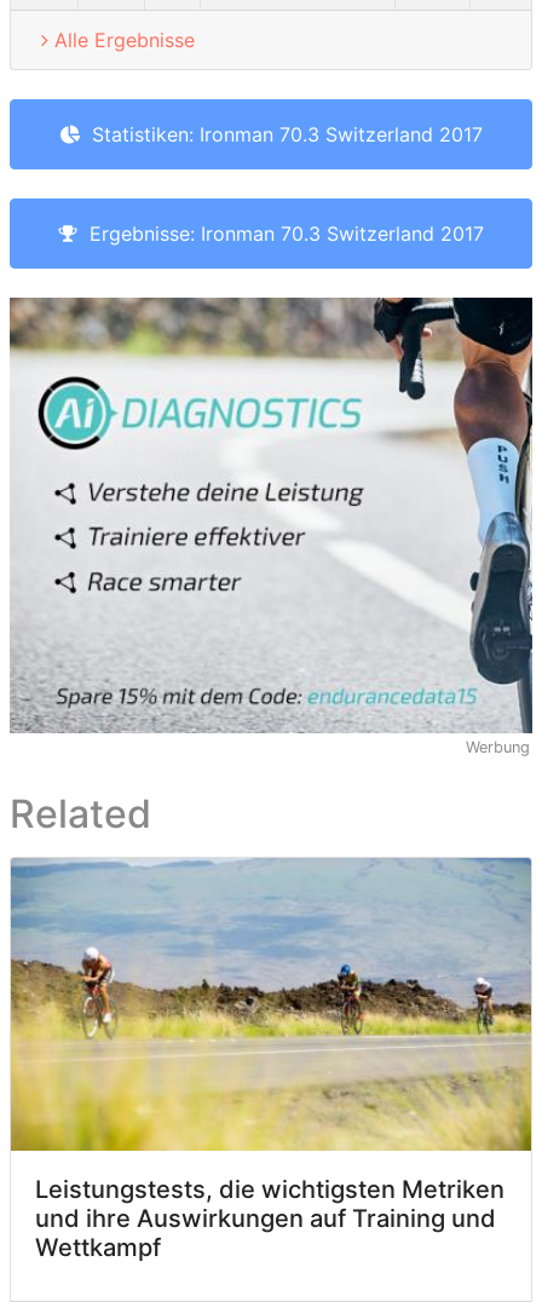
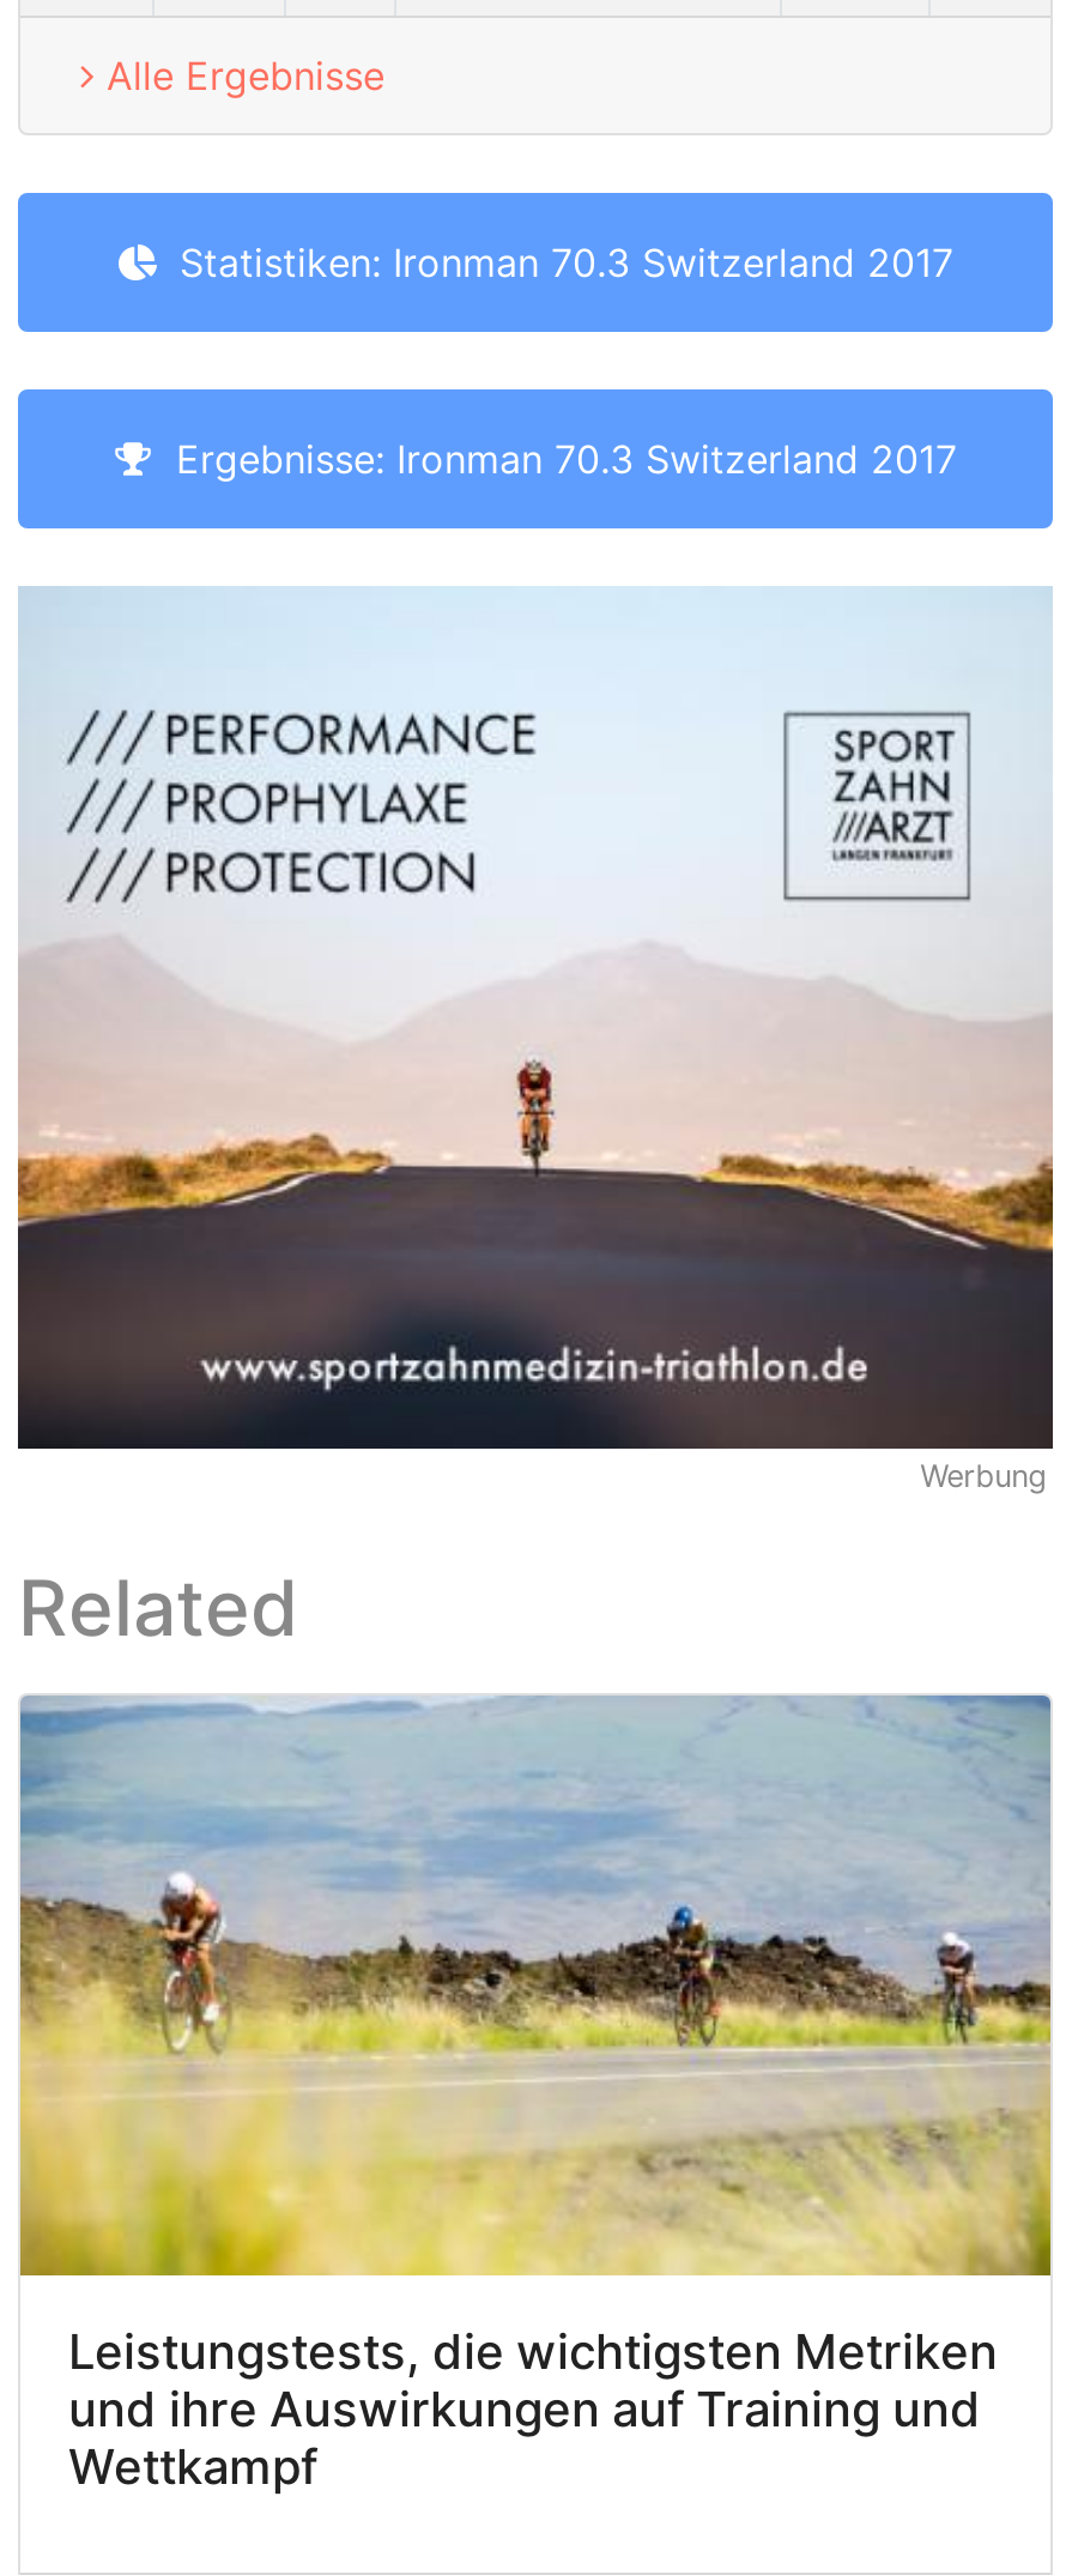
[8,296,534,733] [image] -> [16,586,1055,1451] [image]

